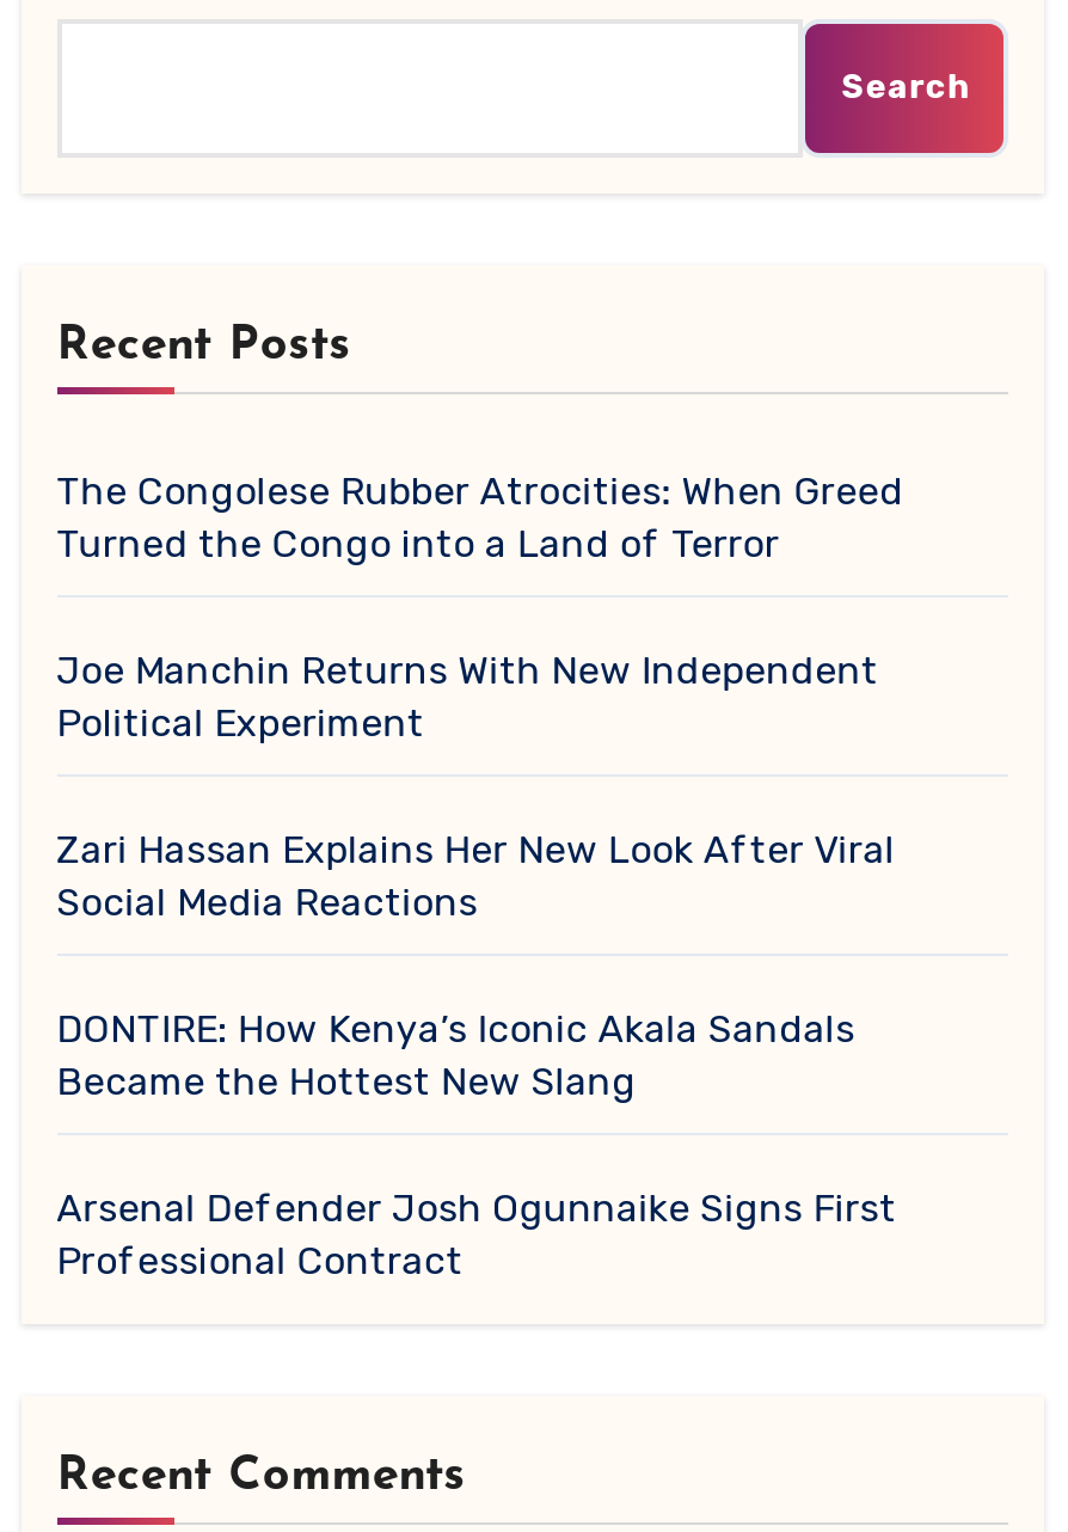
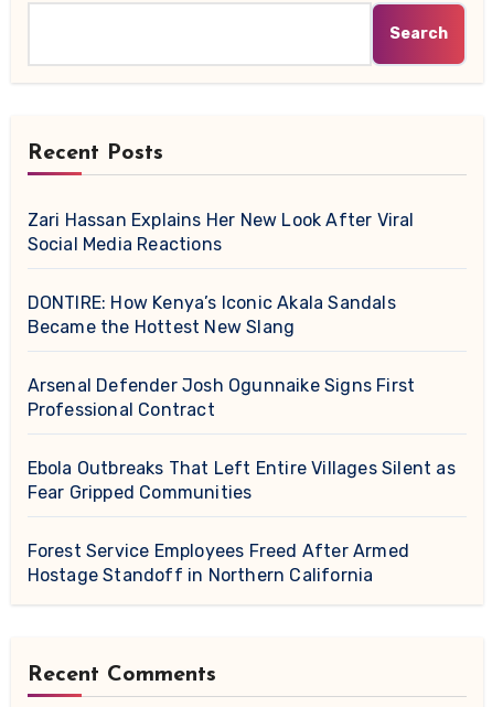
[56,468,904,745] The Congolese Rubber Atrocities: When Greed | Turned the Congo into a Land of Terror | Joe Manchin Returns With New Independent | Political Experiment -> none
moved [56,826,896,1283] -> [27,209,415,420]: Zari Hassan Explains Her New Look After Viral | Social Media Reactions | DONTIRE: How Kenya’s Iconic Akala Sandals | Became the Hottest New Slang | Arsenal Defender Josh Ogunnaike Signs First | Professional Contract
none -> [27,458,455,585] Ebola Outbreaks That Left Entire Villages Silent as | Fear Gripped Communities | Forest Service Employees Freed After Armed | Hostage Standoff in Northern California

